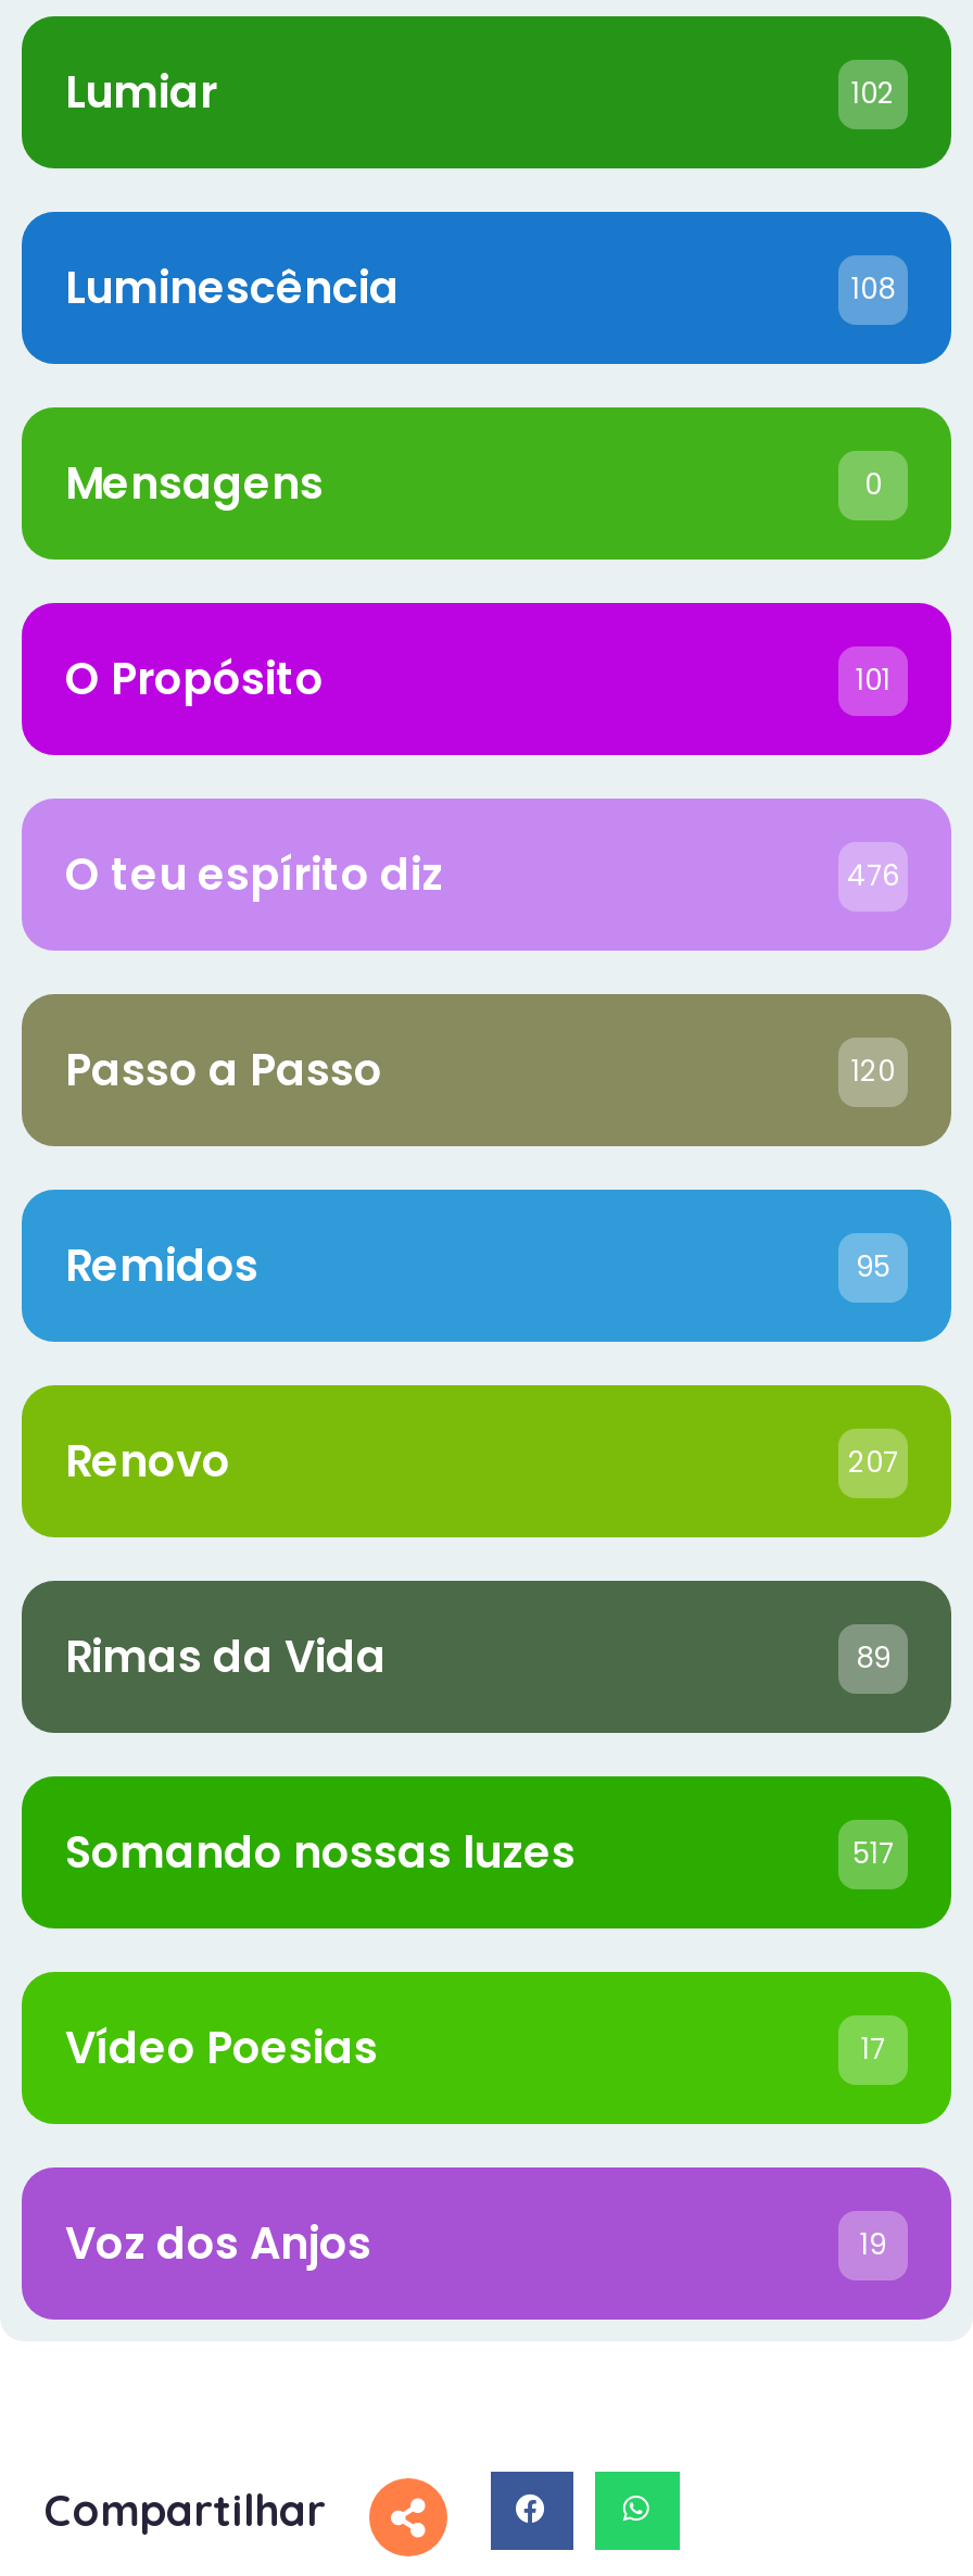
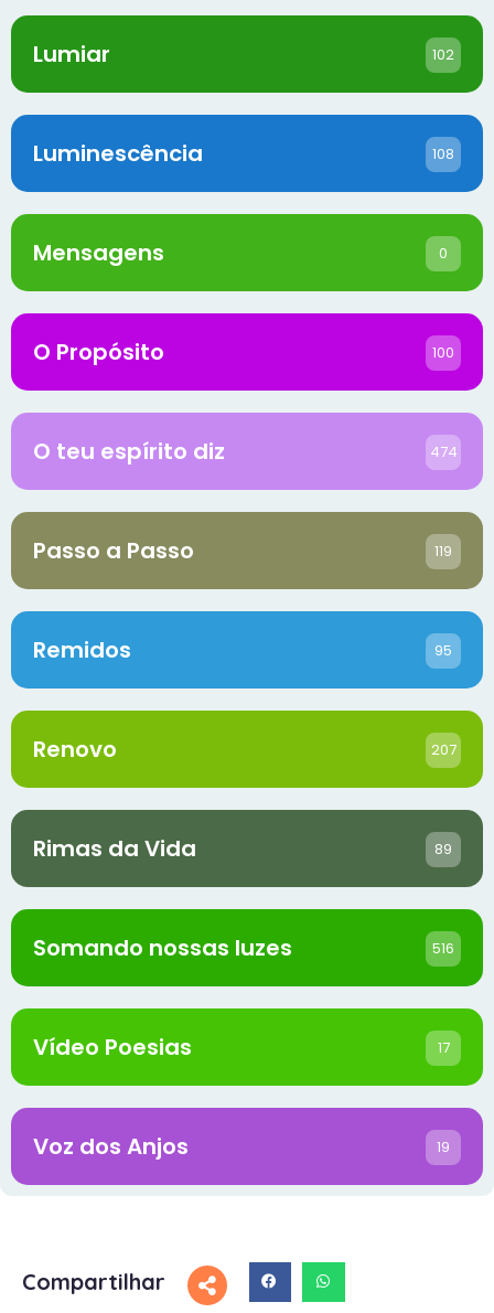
[856,661,890,702] 101 -> [432,343,454,364] 100
[847,856,899,897] 476 -> [429,442,457,463] 474
[851,1052,895,1093] 120 -> [434,541,452,562] 119
[852,1834,894,1875] 517 -> [432,938,454,959] 516

